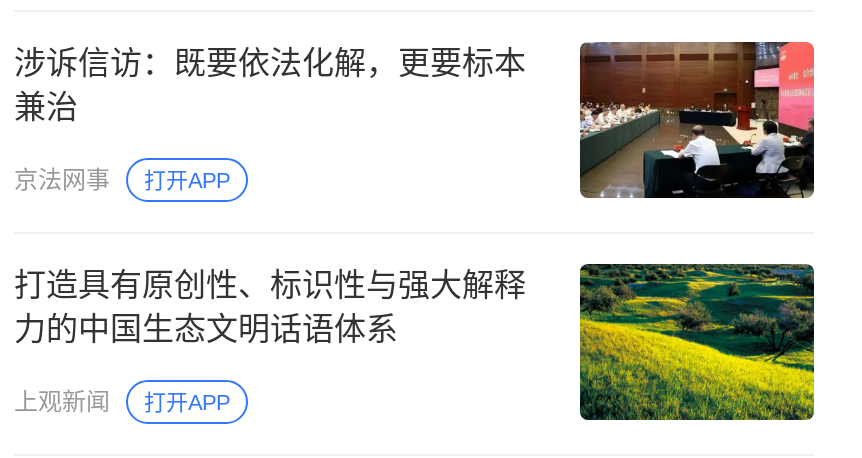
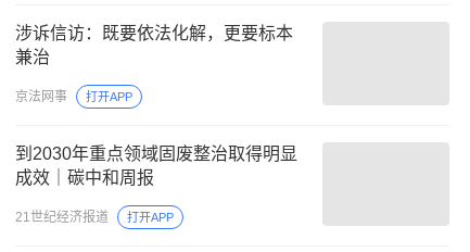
[578,39,816,201] [image] -> none
[14,268,526,346] 打造具有原创性、标识性与强大解释 | 力的中国生态文明话语体系 -> [15,144,297,186] 到2030年重点领域固废整治取得明显 | 成效｜碳中和周报
[578,261,816,423] [image] -> none
[14,388,110,416] 上观新闻 -> [15,209,109,224] 21世纪经济报道

